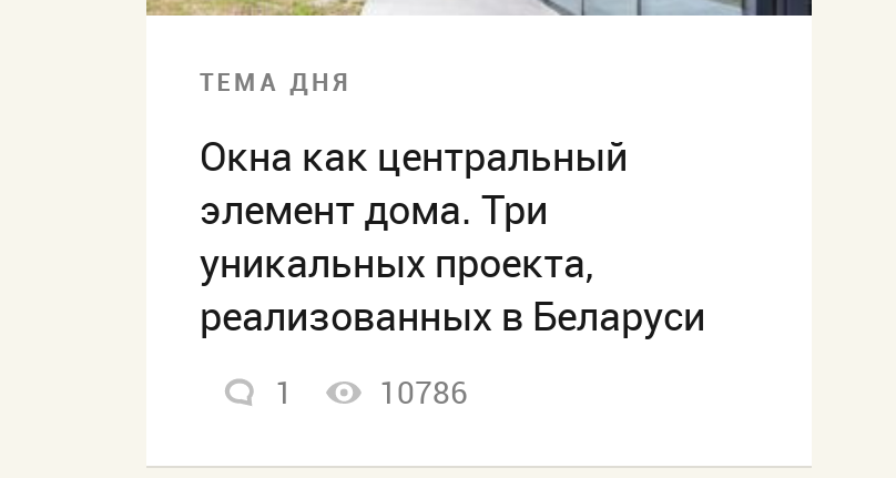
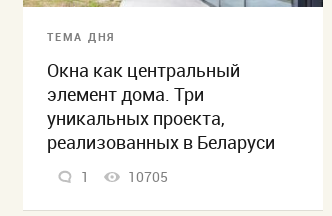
[379,375,468,410] 10786 -> [128,169,168,185] 10705

